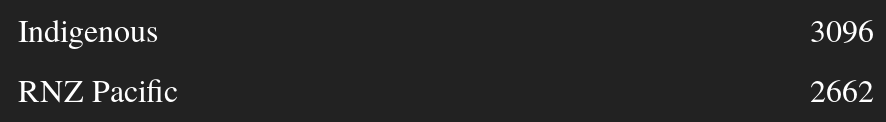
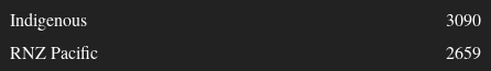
[810,9,874,51] 3096 -> [446,8,481,31] 3090
[810,69,874,111] 2662 -> [446,41,481,64] 2659

